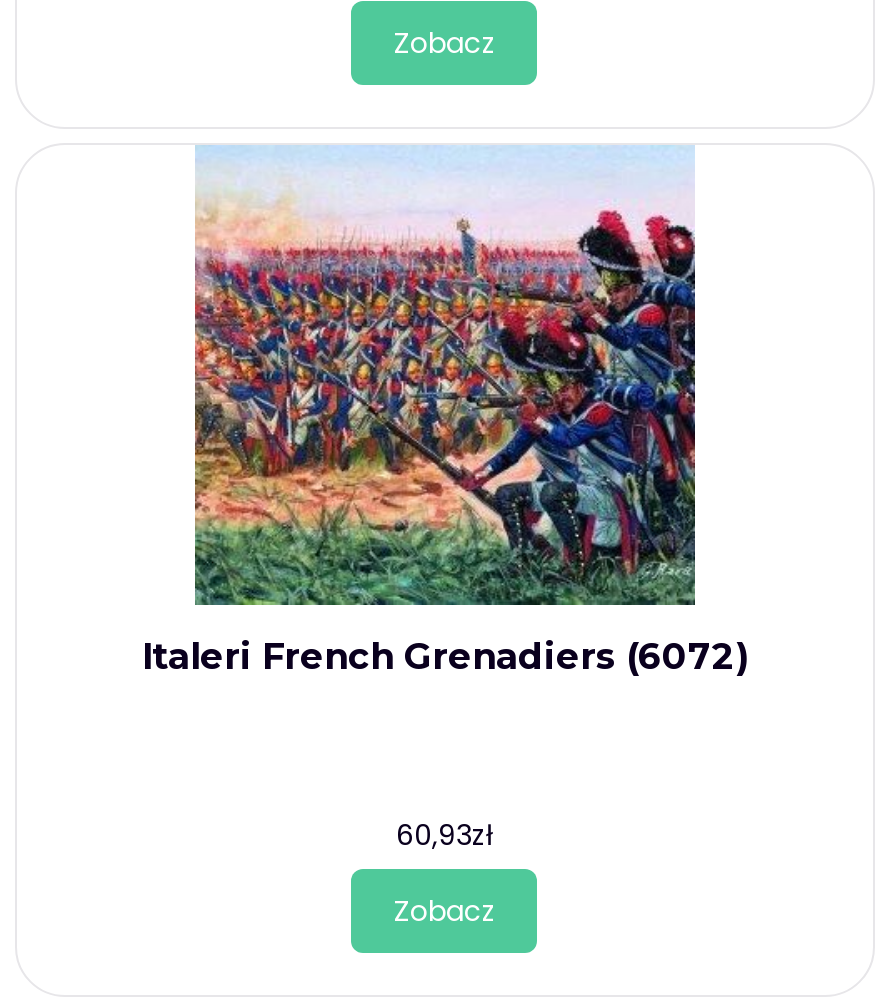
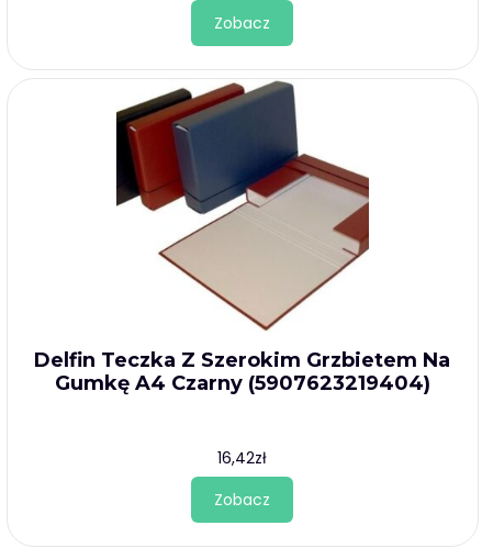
[142,144,748,679] [image] | Italeri French Grenadiers (6072) -> [35,80,451,396] [image] | Delfin Teczka Z Szerokim Grzbietem Na | Gumkę A4 Czarny (5907623219404)
[396,815,494,855] 60,93zł -> [218,447,267,469] 16,42zł

